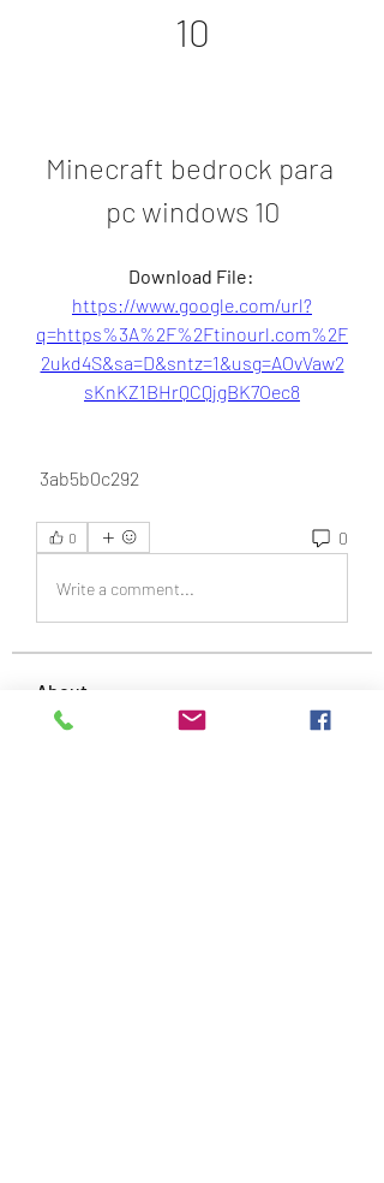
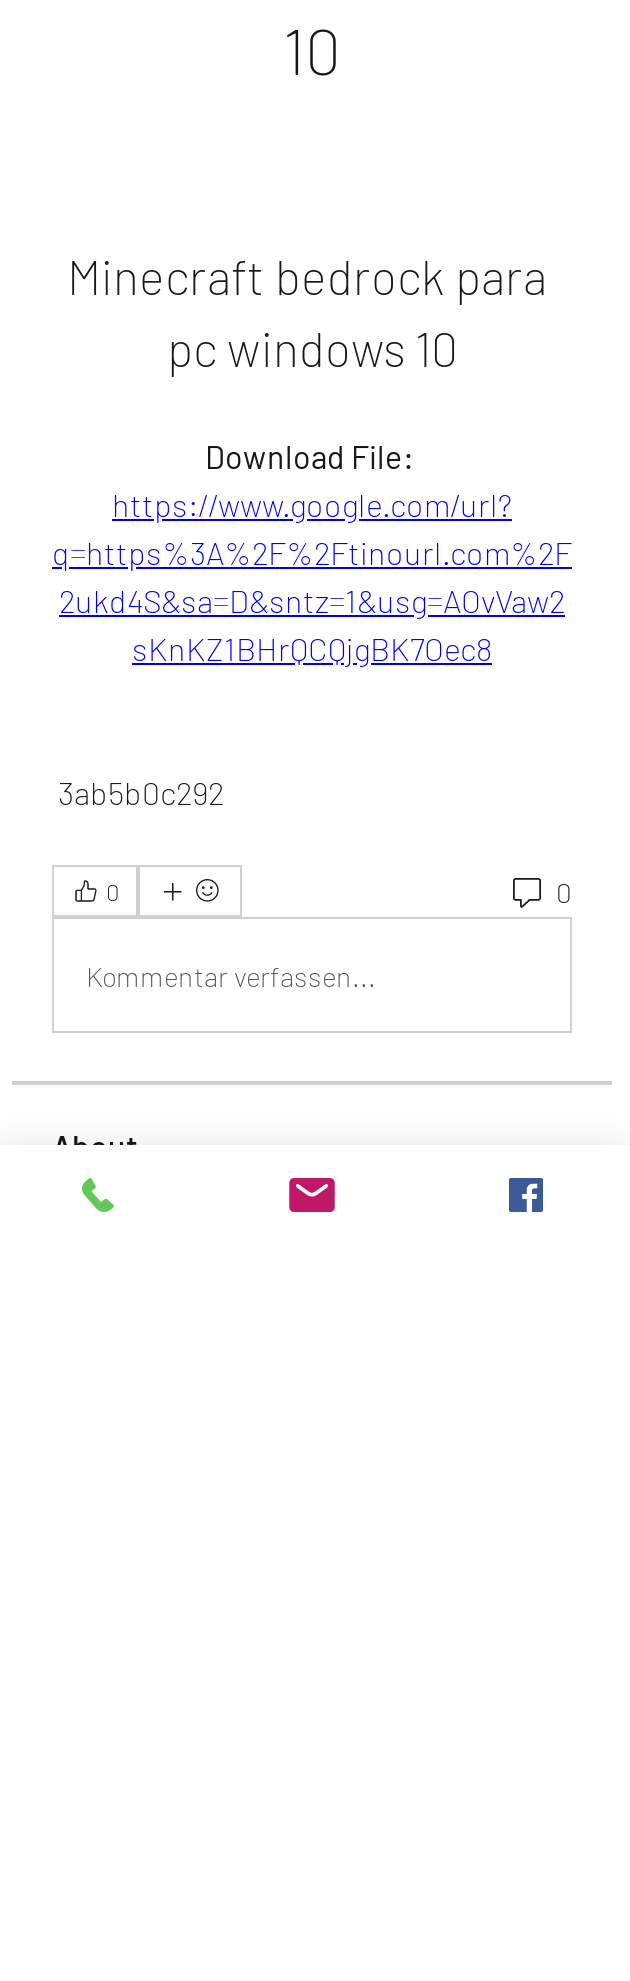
[56,578,194,598] Write a comment... -> [86,958,376,992] Kommentar verfassen...

